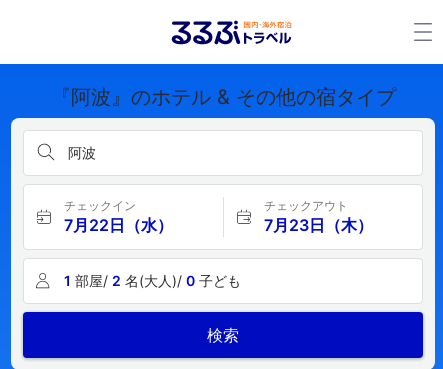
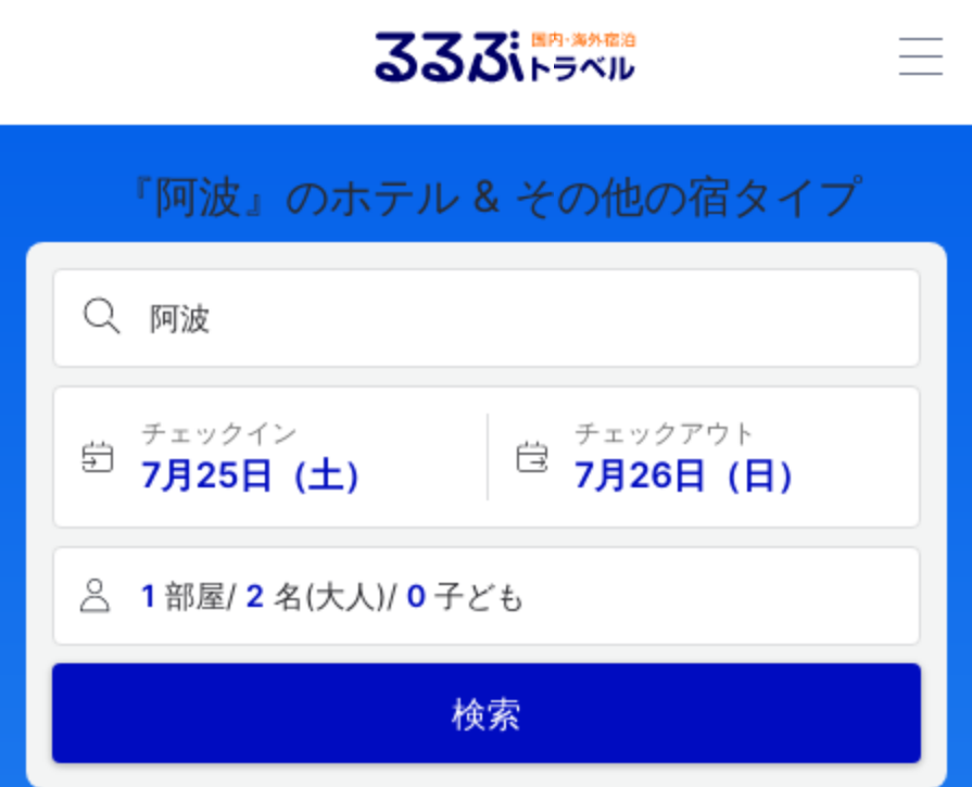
[64,215,173,235] 7月22日（水） -> [141,453,378,496] 7月25日（土）
[263,215,372,235] 7月23日（木） -> [575,453,811,496] 7月26日（日）

